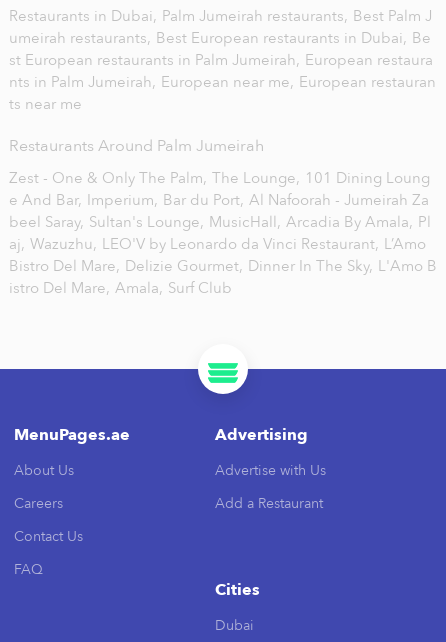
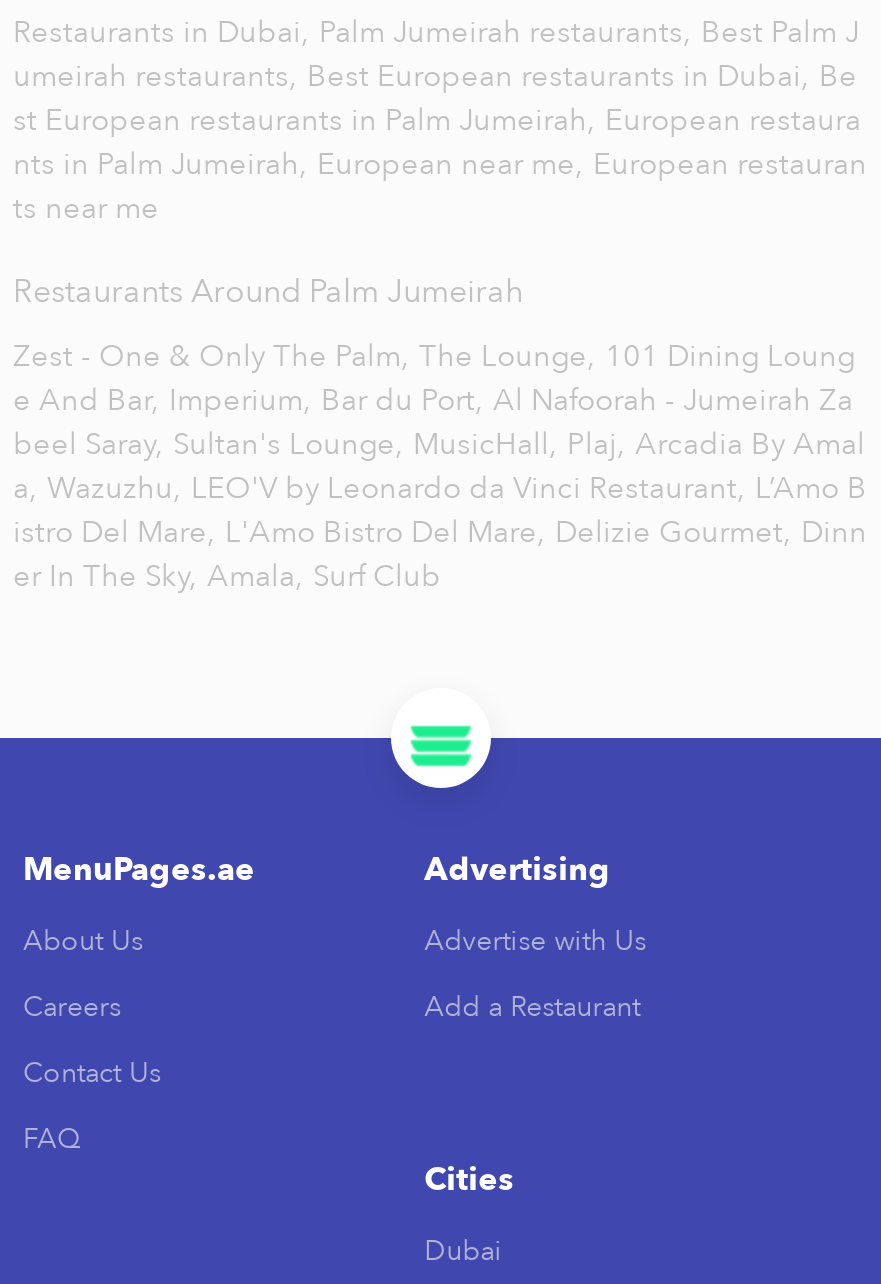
[9,212,437,298] beel Saray, Sultan's Lounge, MusicHall, Arcadia By Amala, Pl | aj, Wazuzhu, LEO'V by Leonardo da Vinci Restaurant, L’Amo | Bistro Del Mare, Delizie Gourmet, Dinner In The Sky, L'Amo B | istro Del Mare, Amala, Surf Club -> [13,424,867,596] beel Saray, Sultan's Lounge, MusicHall, Plaj, Arcadia By Amal | a, Wazuzhu, LEO'V by Leonardo da Vinci Restaurant, L’Amo B | istro Del Mare, L'Amo Bistro Del Mare, Delizie Gourmet, Dinn | er In The Sky, Amala, Surf Club

